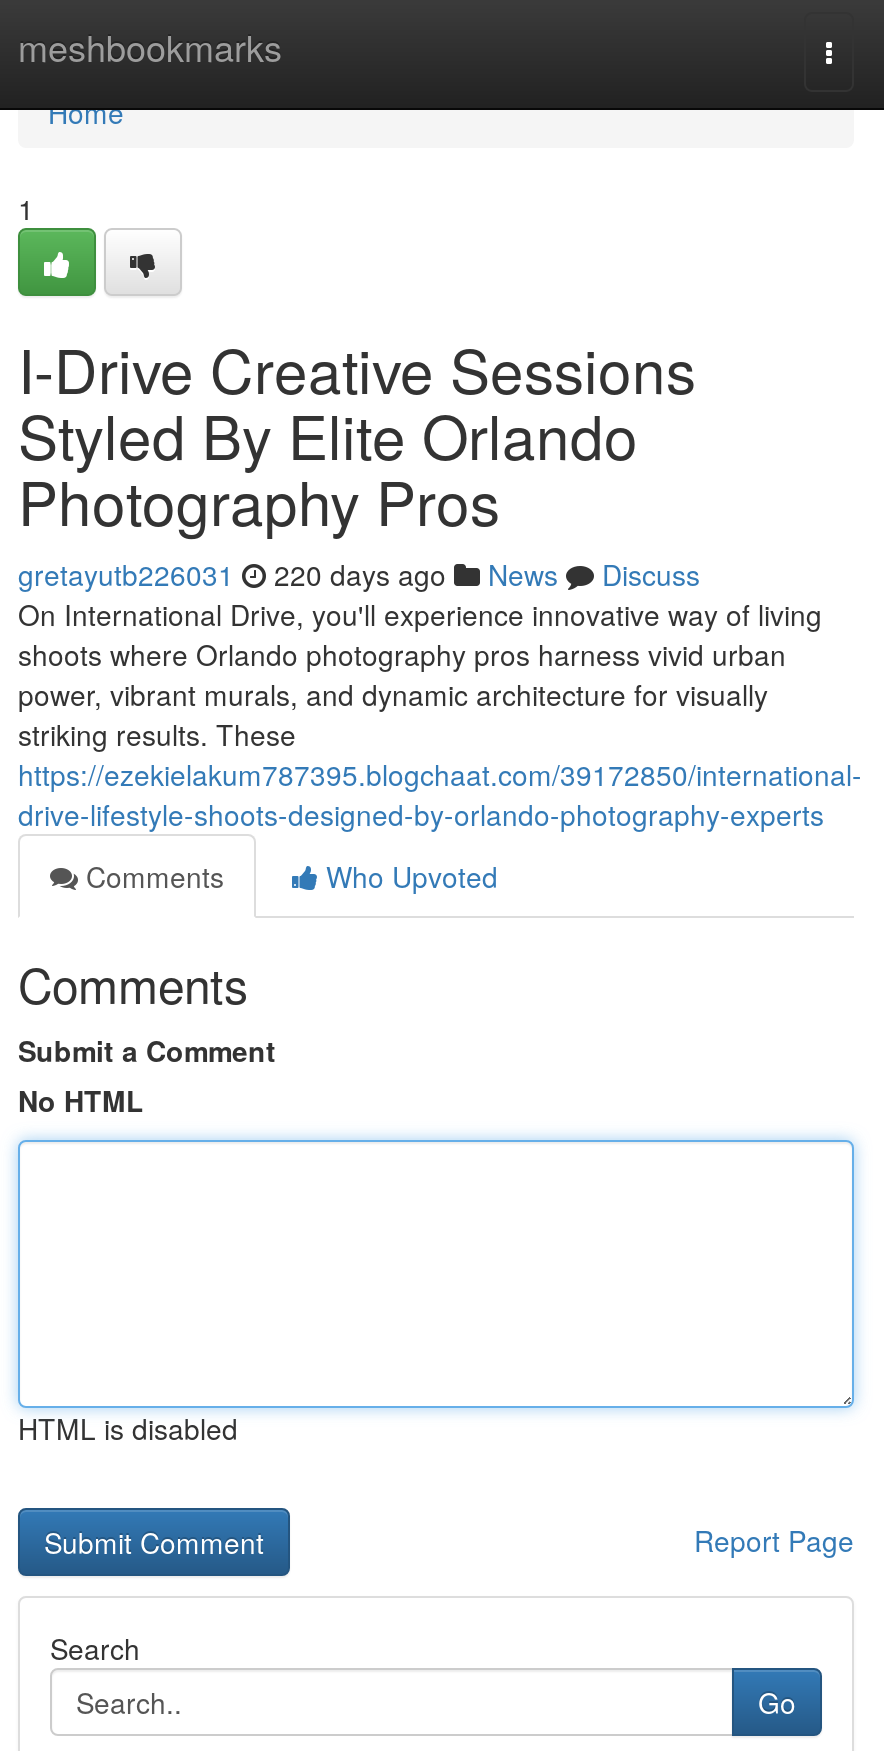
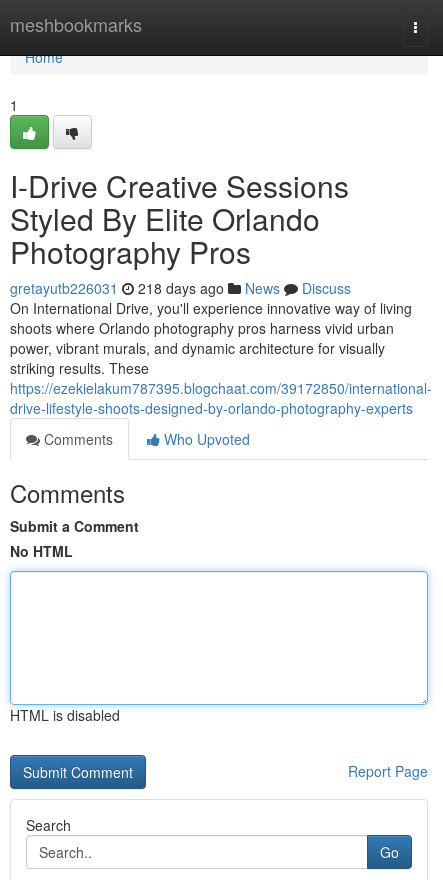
[18,554,700,594] gretayutb226031 220 days ago News Discuss -> [10,278,351,298] gretayutb226031 218 days ago News Discuss

